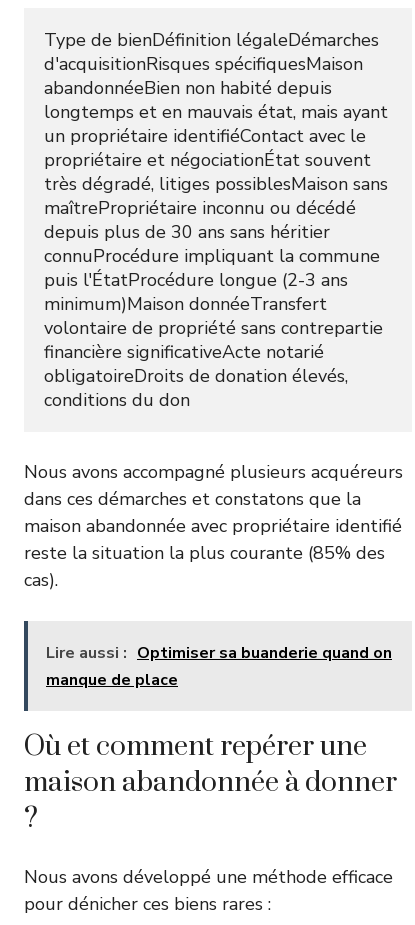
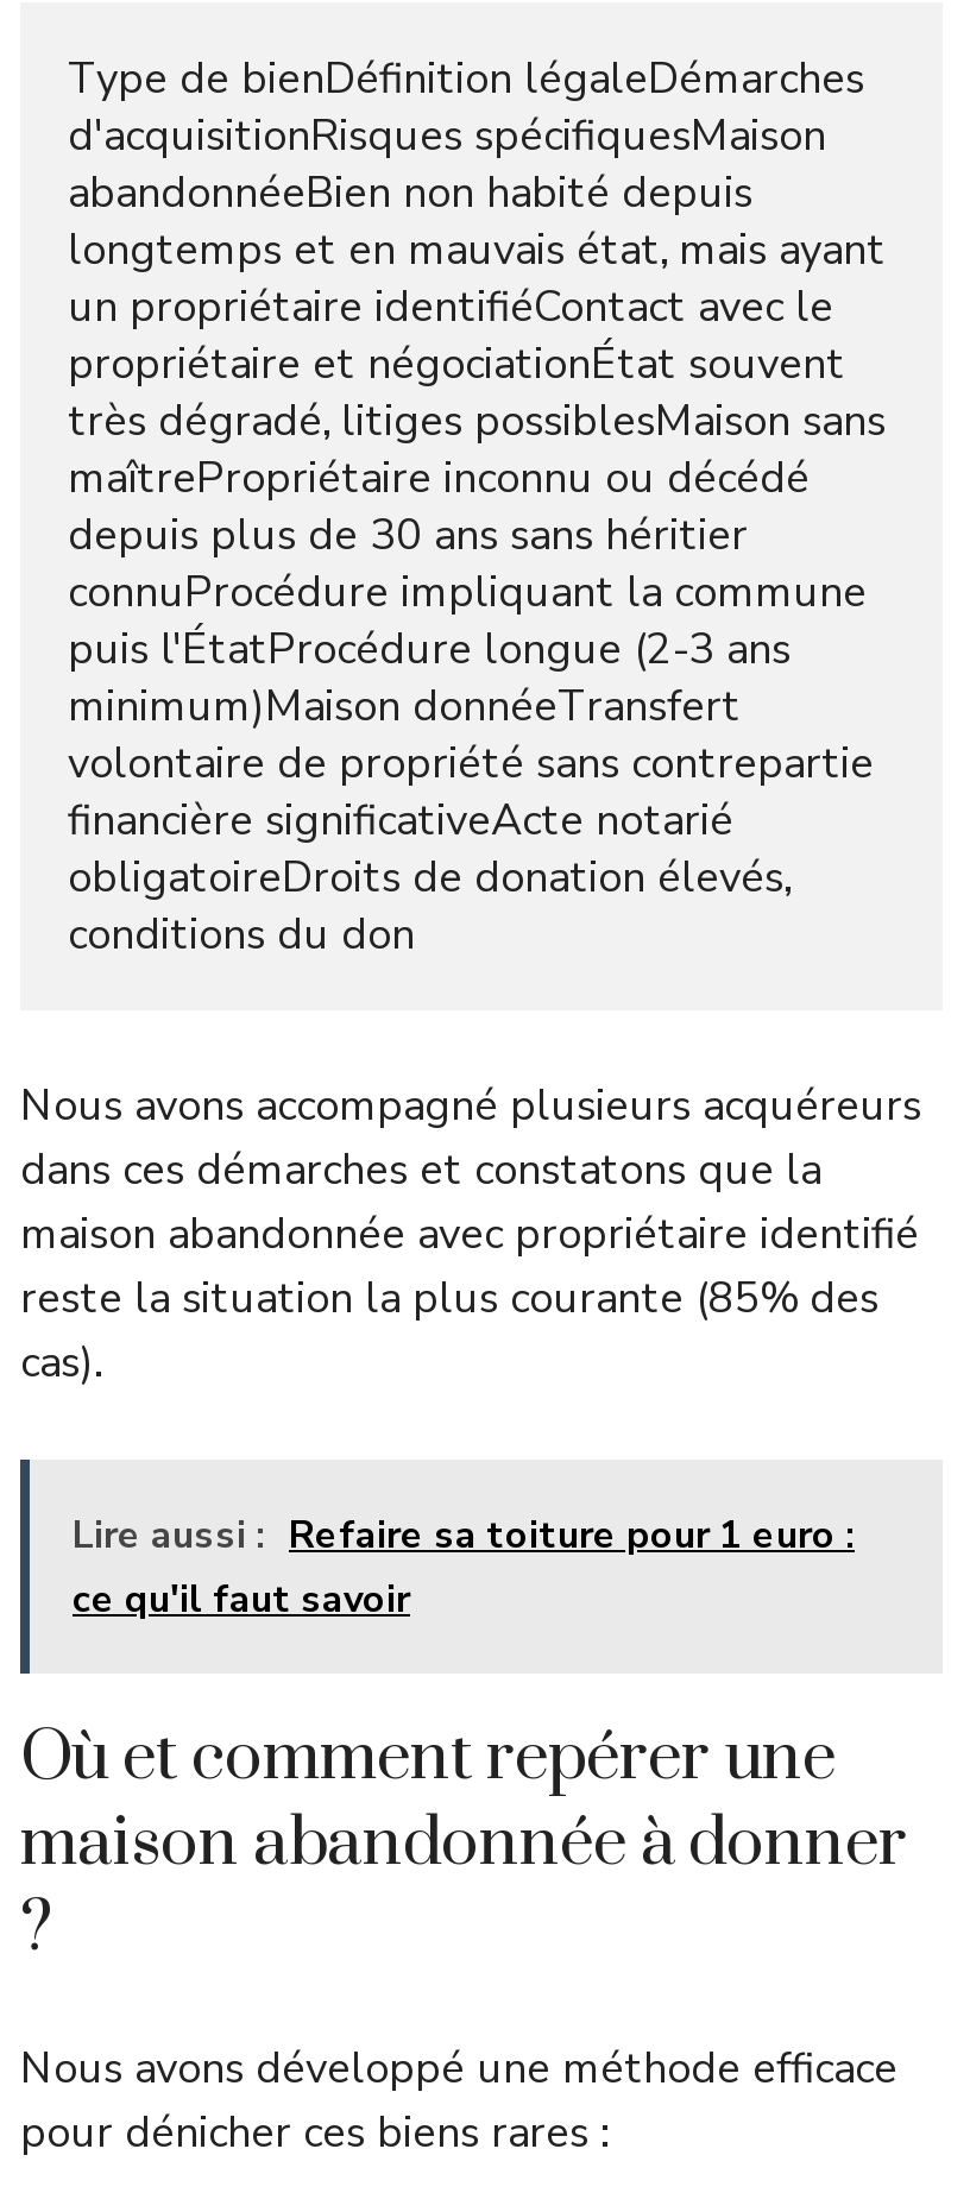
[46,642,392,691] Lire aussi : Optimiser sa buanderie quand on | manque de place -> [73,1510,855,1627] Lire aussi : Refaire sa toiture pour 1 euro : | ce qu'il faut savoir

